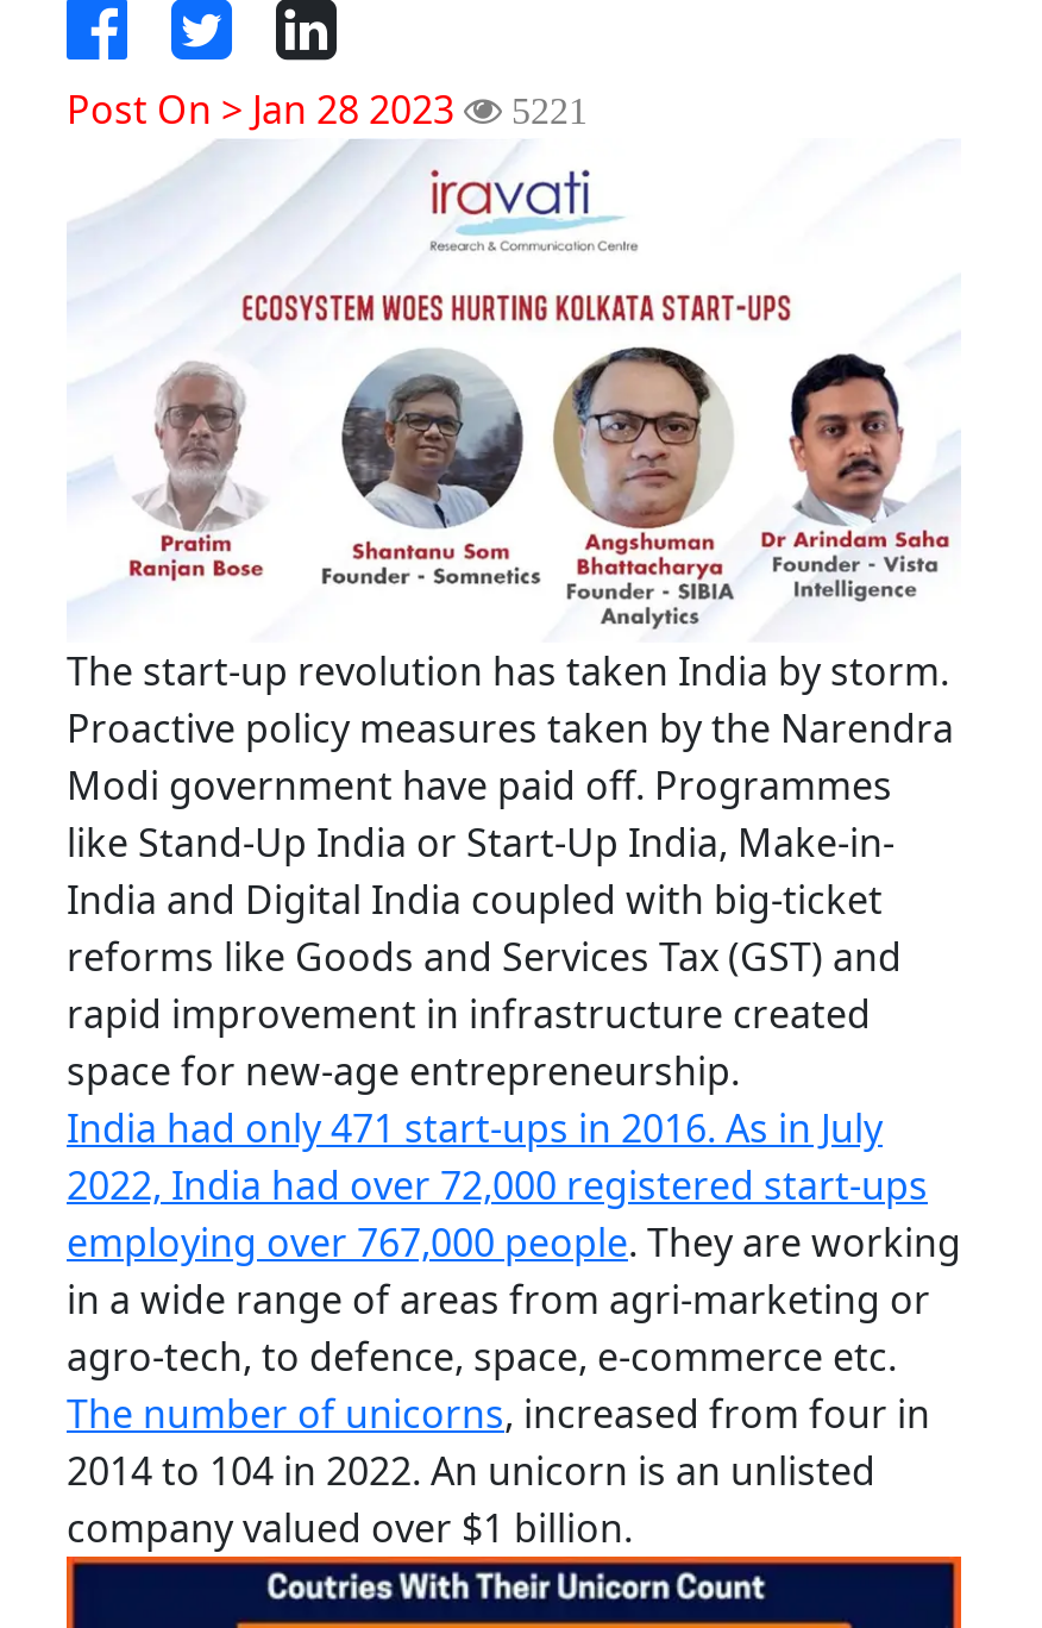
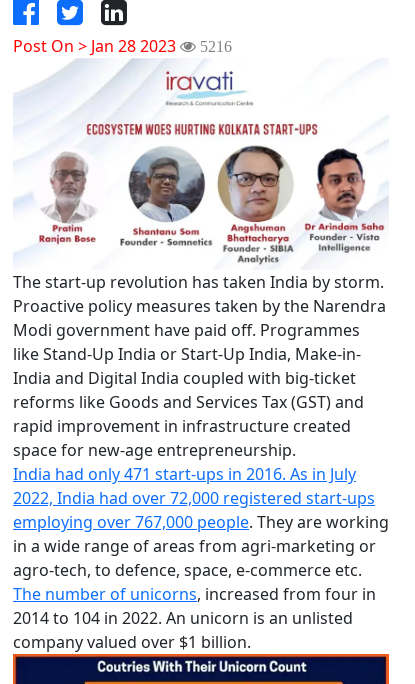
[67,84,588,137] Post On > Jan 28 2023 5221 -> [13,35,232,57] Post On > Jan 28 2023 5216

